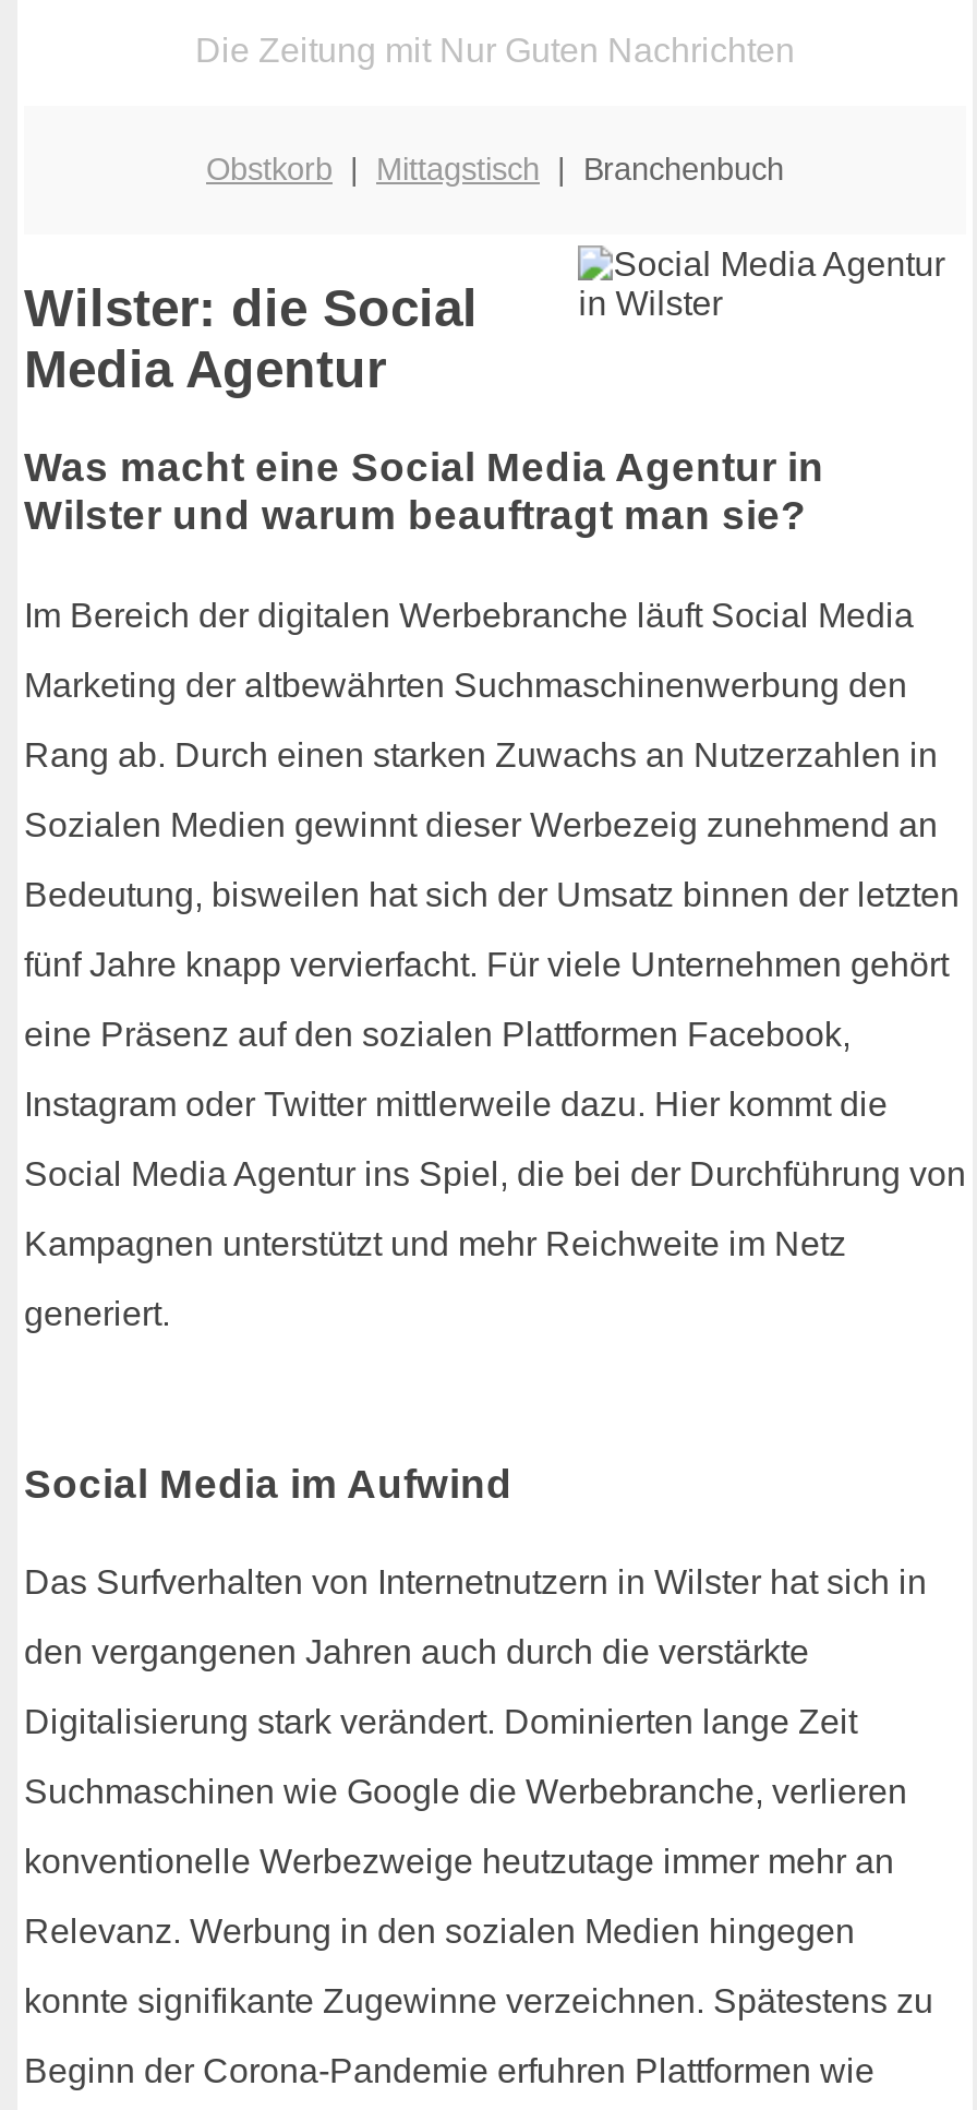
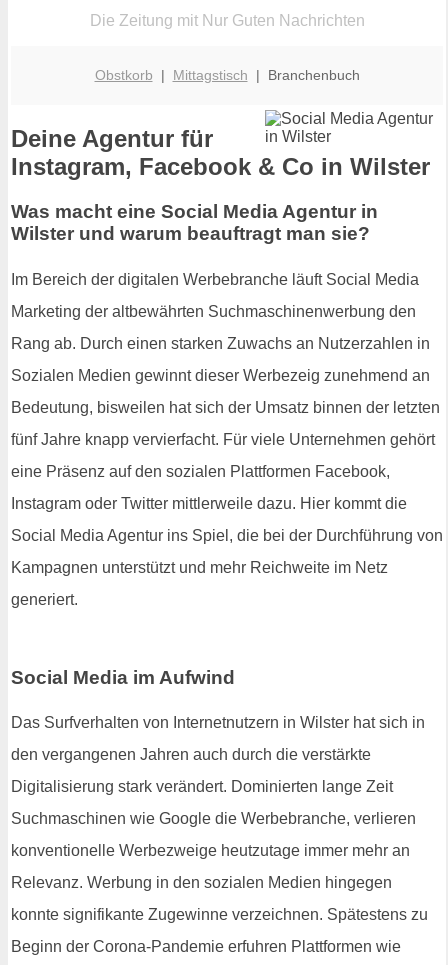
[24,279,478,399] Wilster: die Social | Media Agentur -> [11,125,430,180] Deine Agentur für | Instagram, Facebook & Co in Wilster

